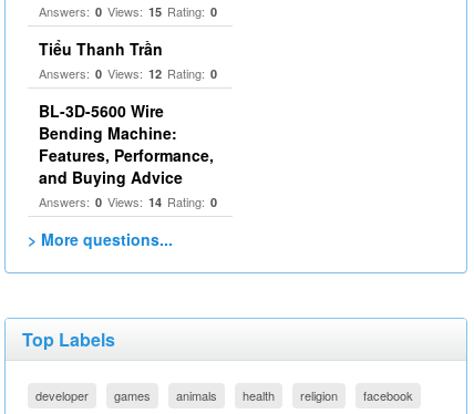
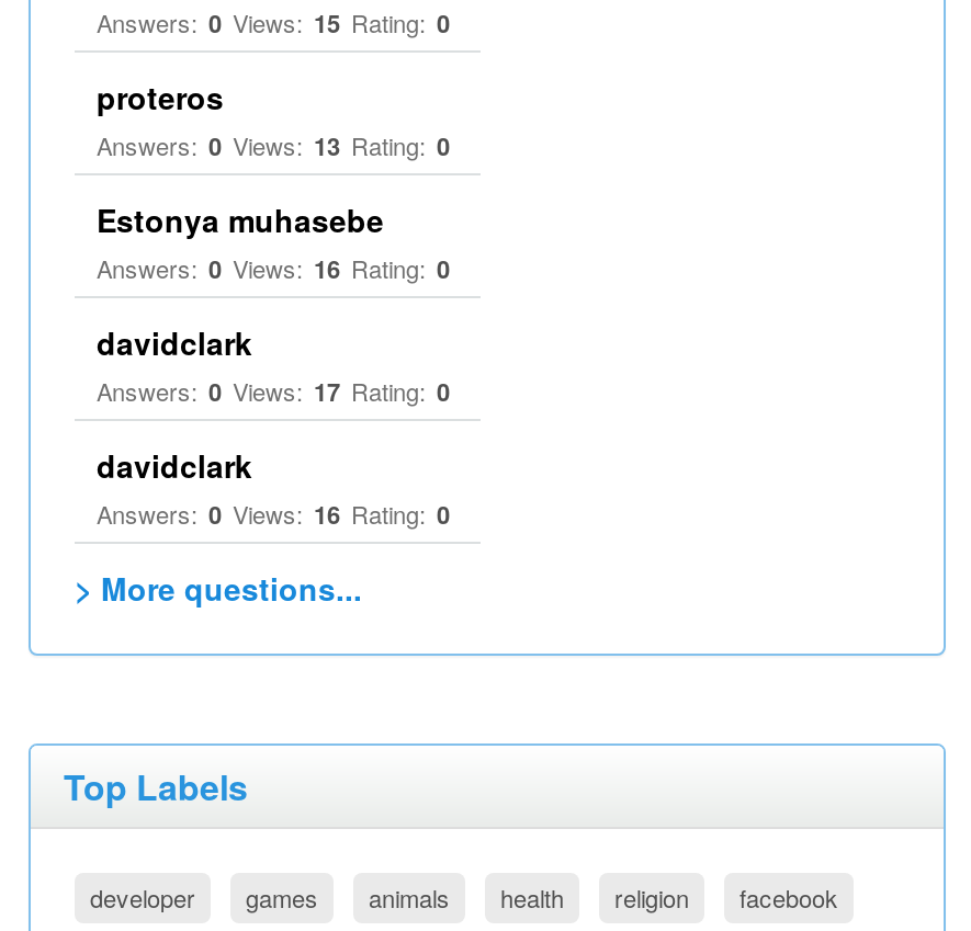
[39,38,217,210] Tiểu Thanh Trần | Answers: 0 Views: 12 Rating: 0 | BL-3D-5600 Wire | Bending Machine: | Features, Performance, | and Buying Advice | Answers: 0 Views: 14 Rating: 0 -> [97,75,450,531] proteros | Answers: 0 Views: 13 Rating: 0 | Estonya muhasebe | Answers: 0 Views: 16 Rating: 0 | davidclark | Answers: 0 Views: 17 Rating: 0 | davidclark | Answers: 0 Views: 16 Rating: 0

